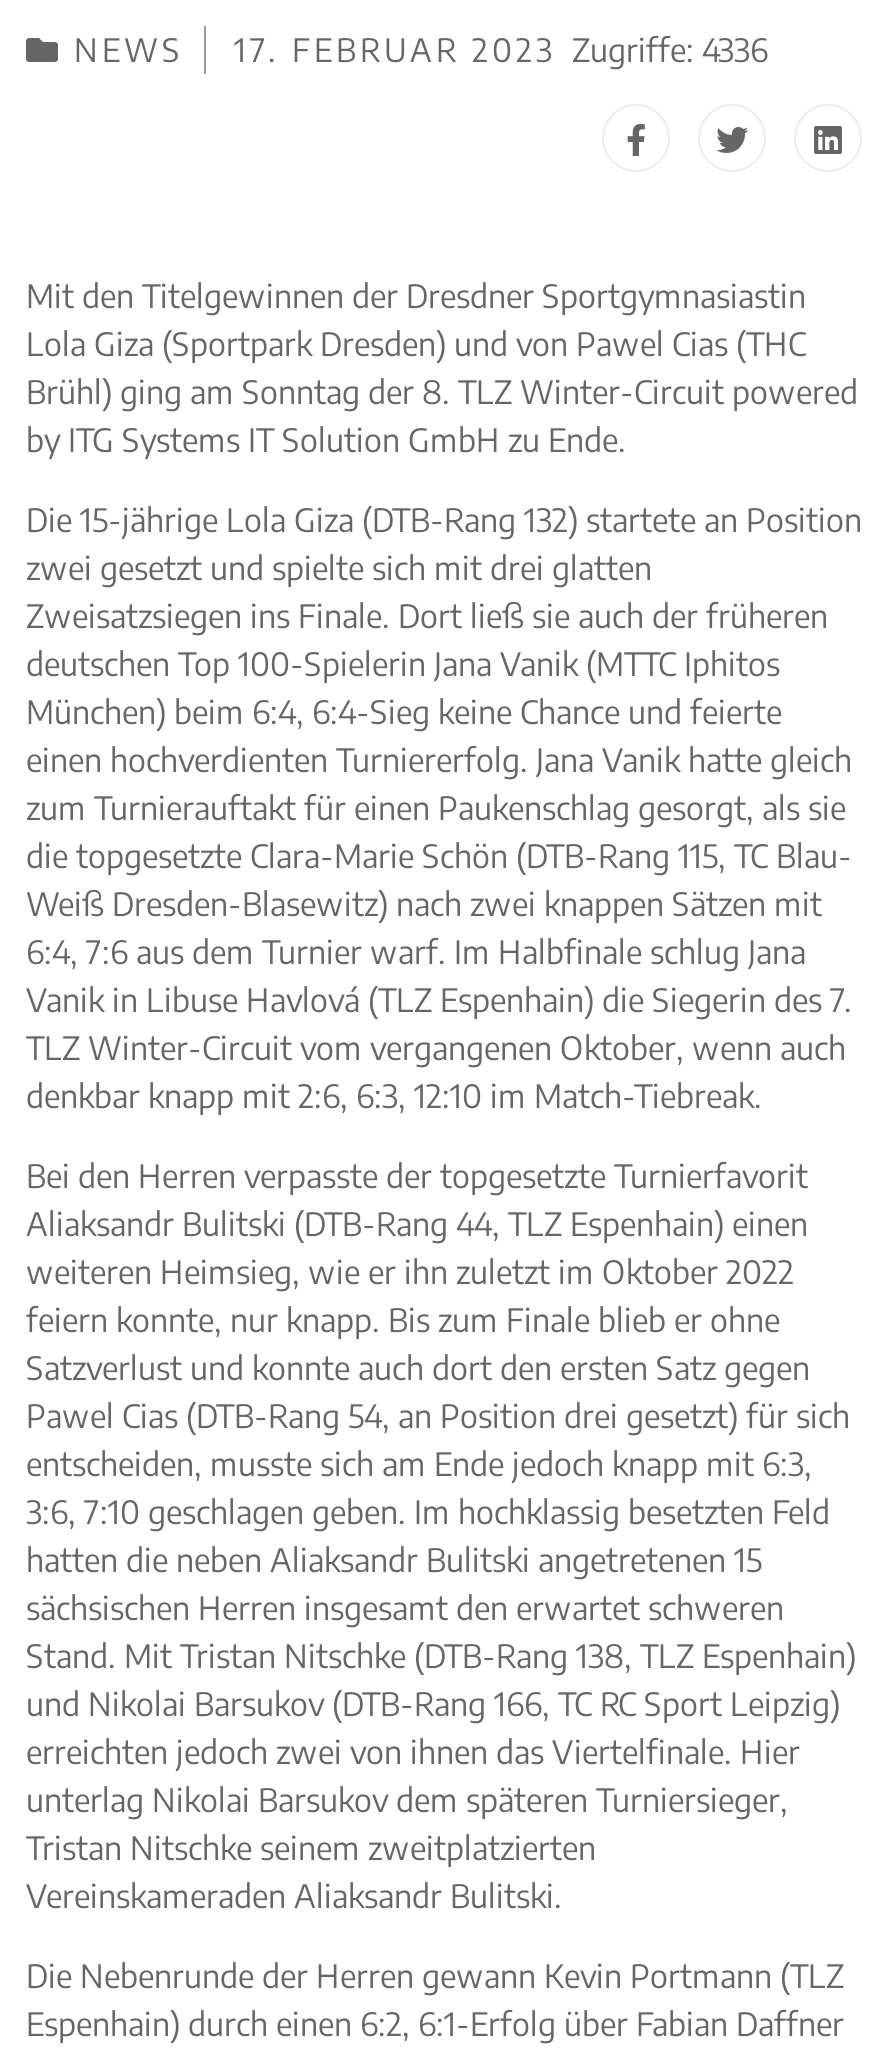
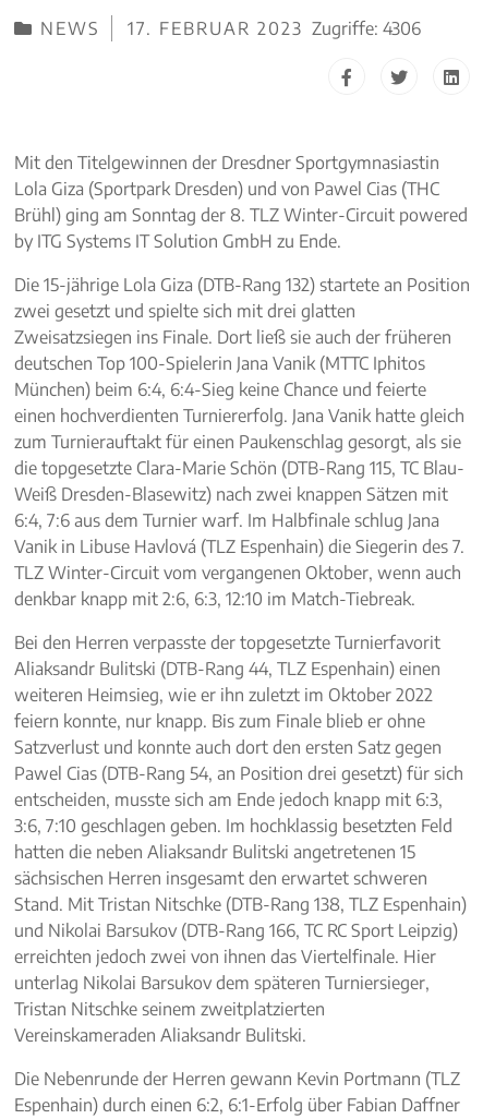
[234,31,768,71] 17. FEBRUAR 2023 Zugriffe: 4336 -> [128,18,421,40] 17. FEBRUAR 2023 Zugriffe: 4306

